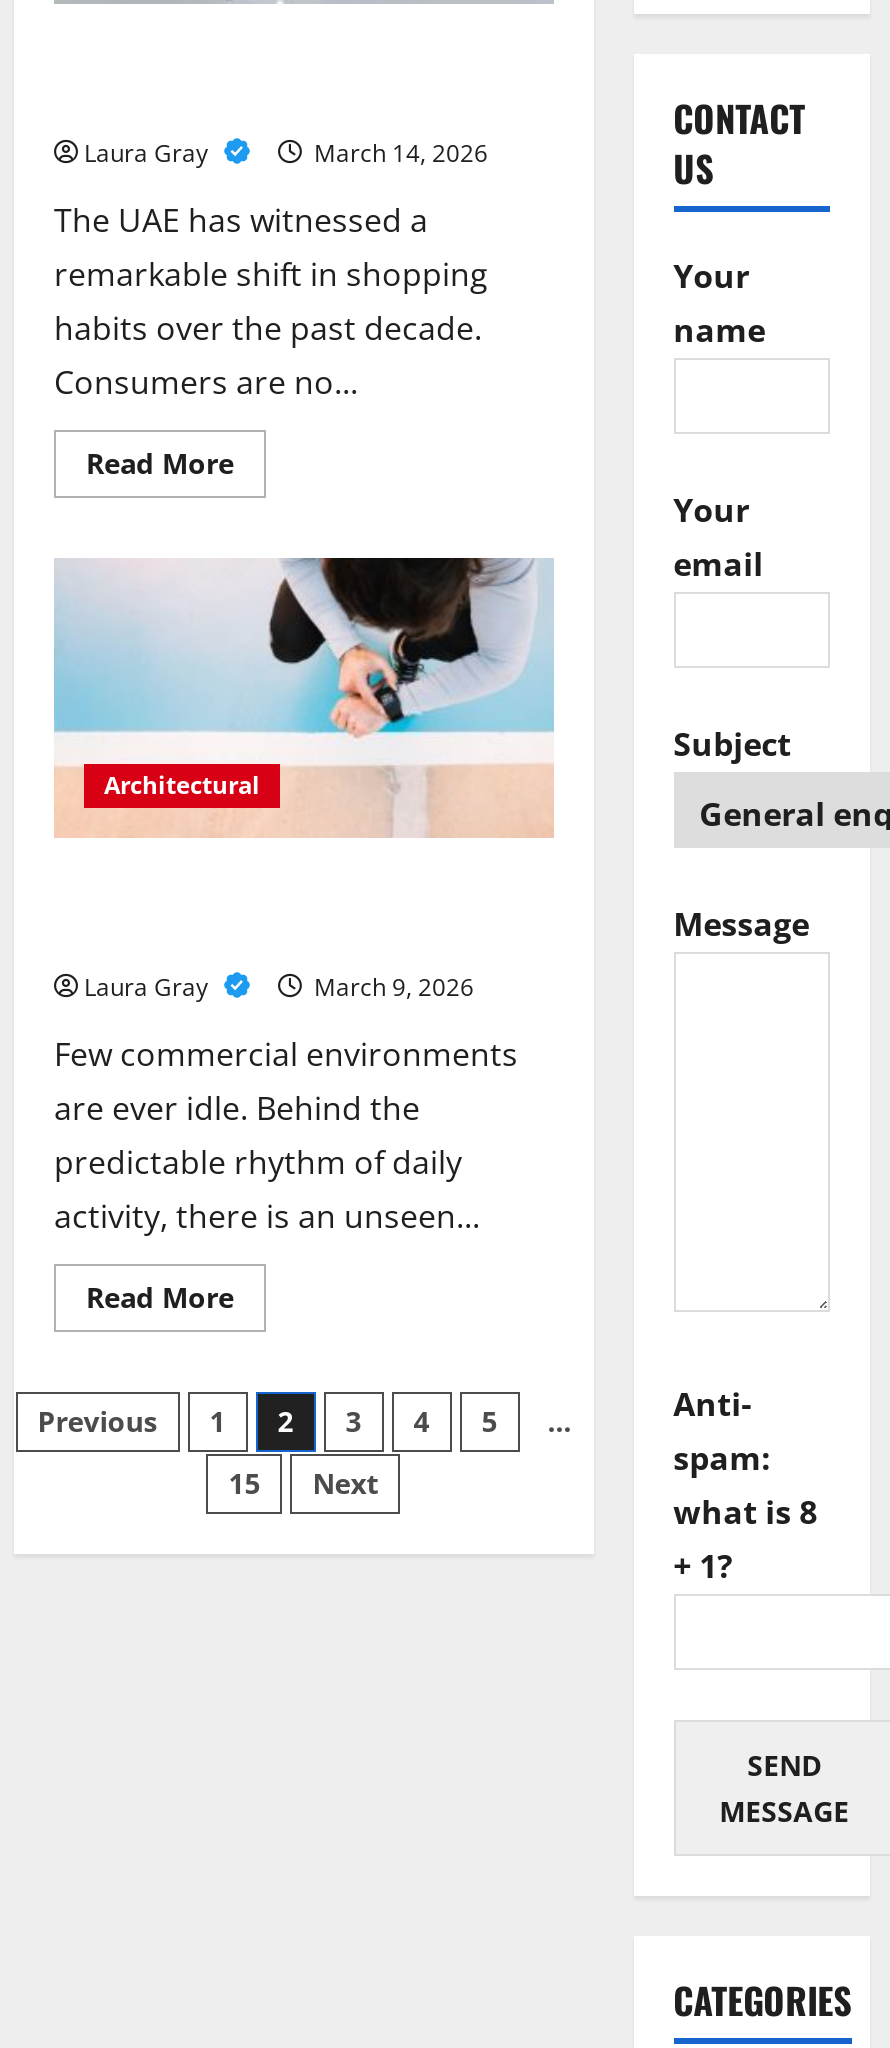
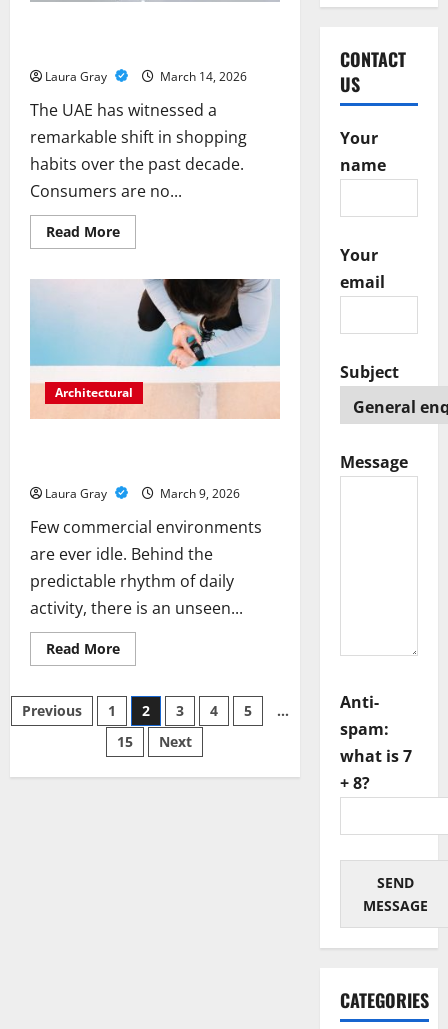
[673,1490,817,1534] what is 8 -> [340,745,412,767] what is 7
[673,1544,733,1588] + 1? -> [340,772,370,794] + 8?

